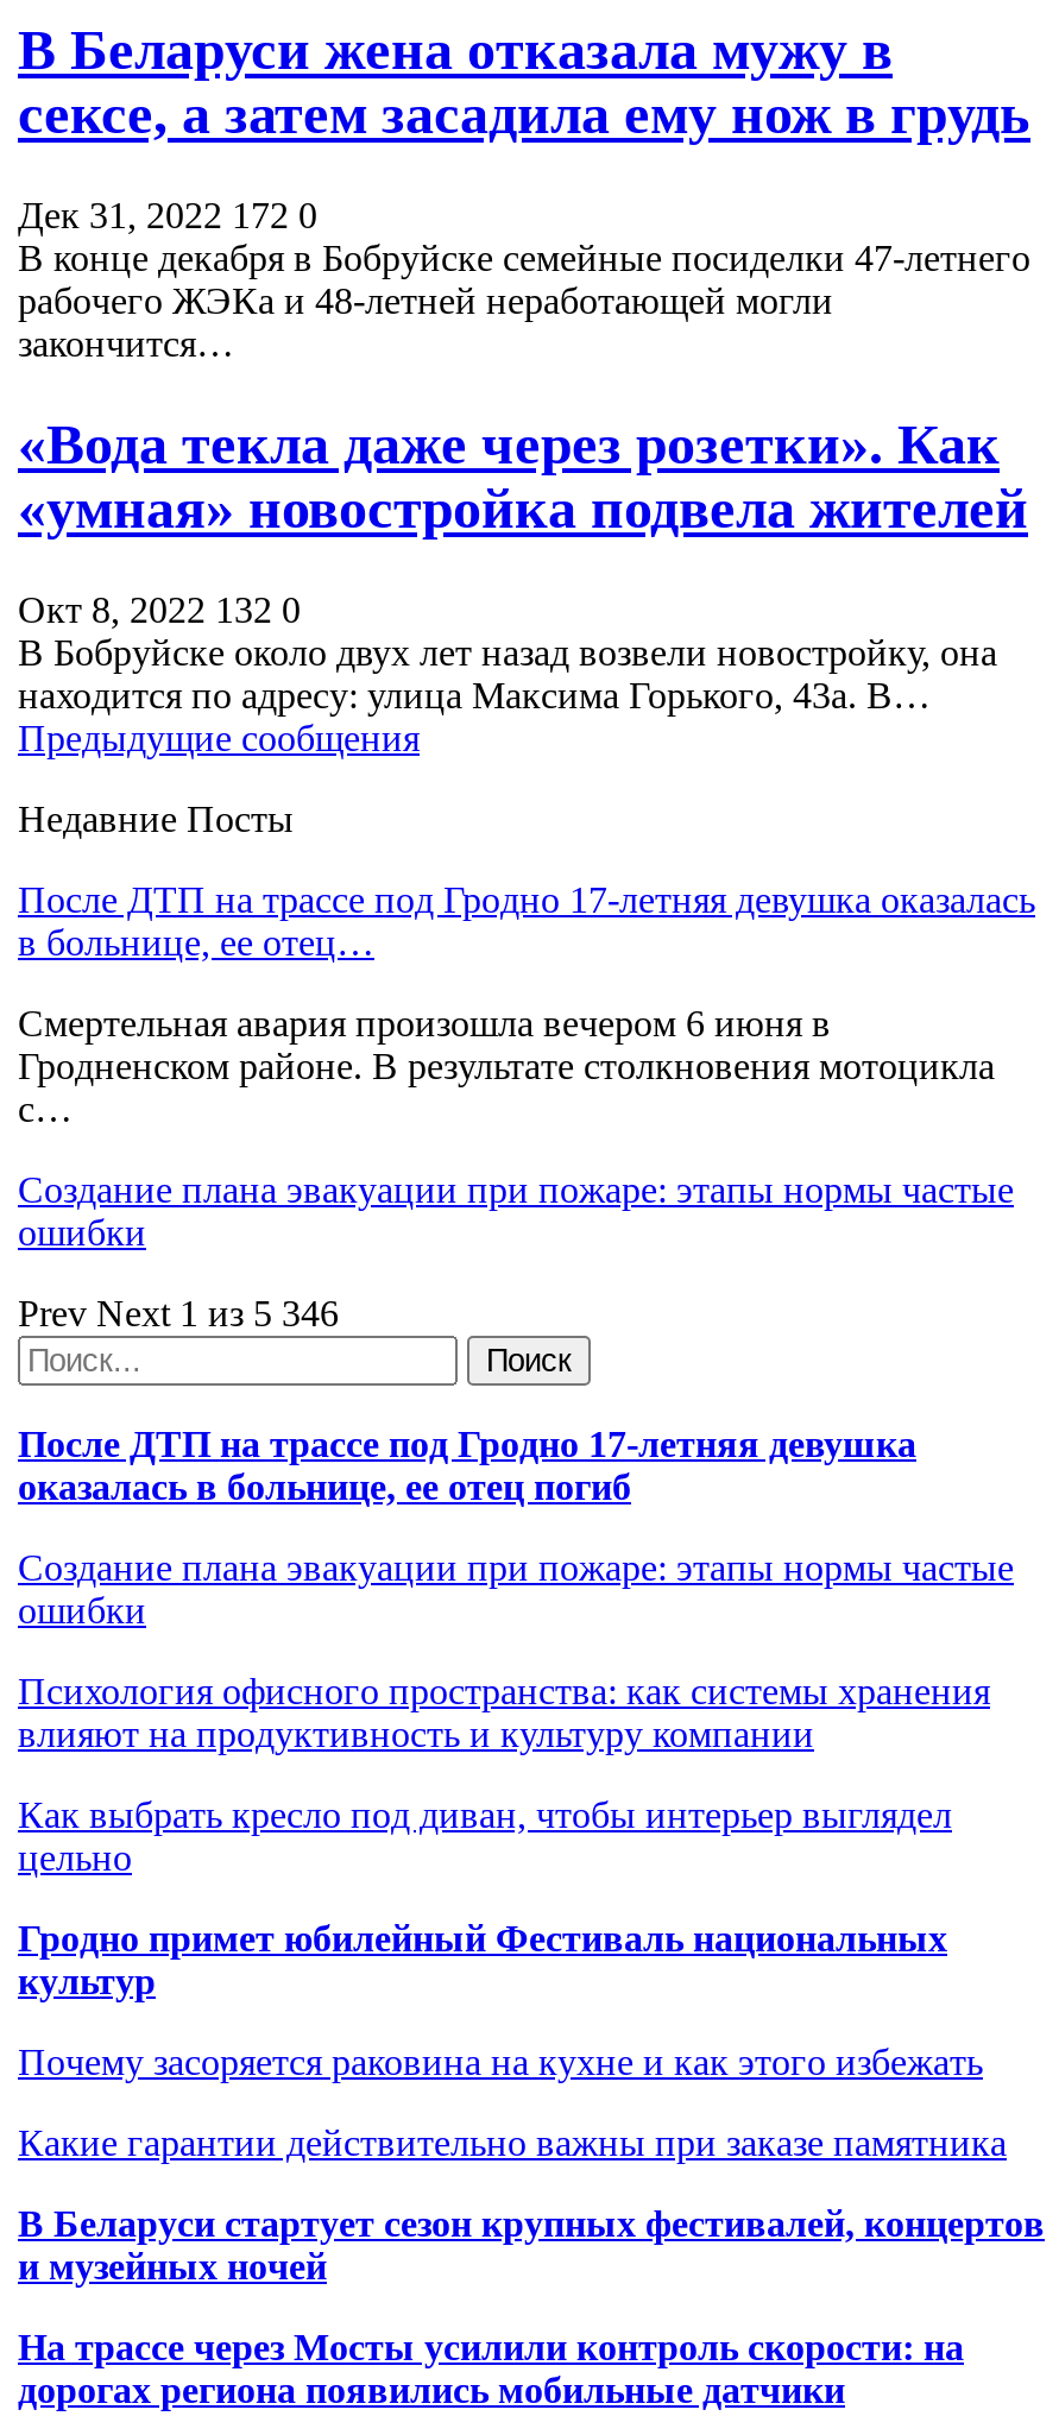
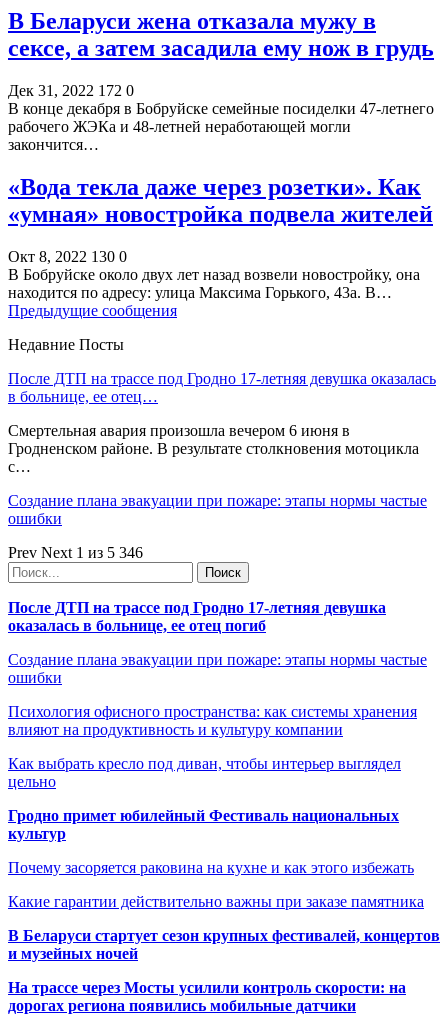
[18,589,301,630] Окт 8, 2022 132 0 -> [8,248,127,265] Окт 8, 2022 130 0

